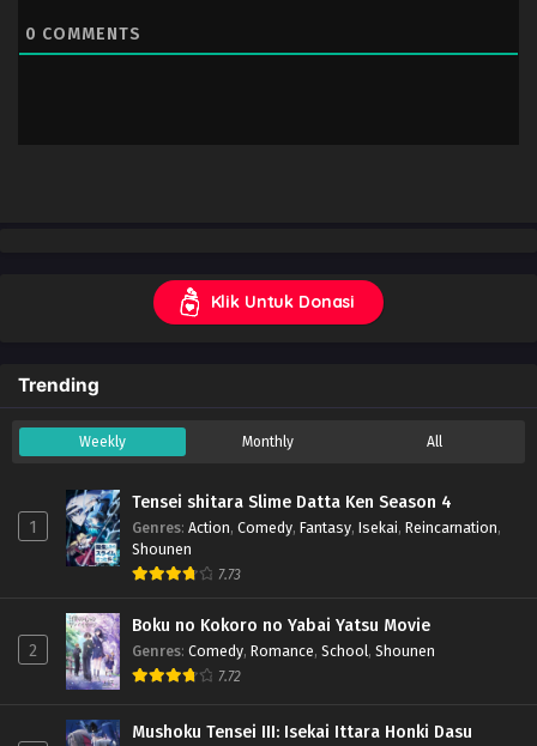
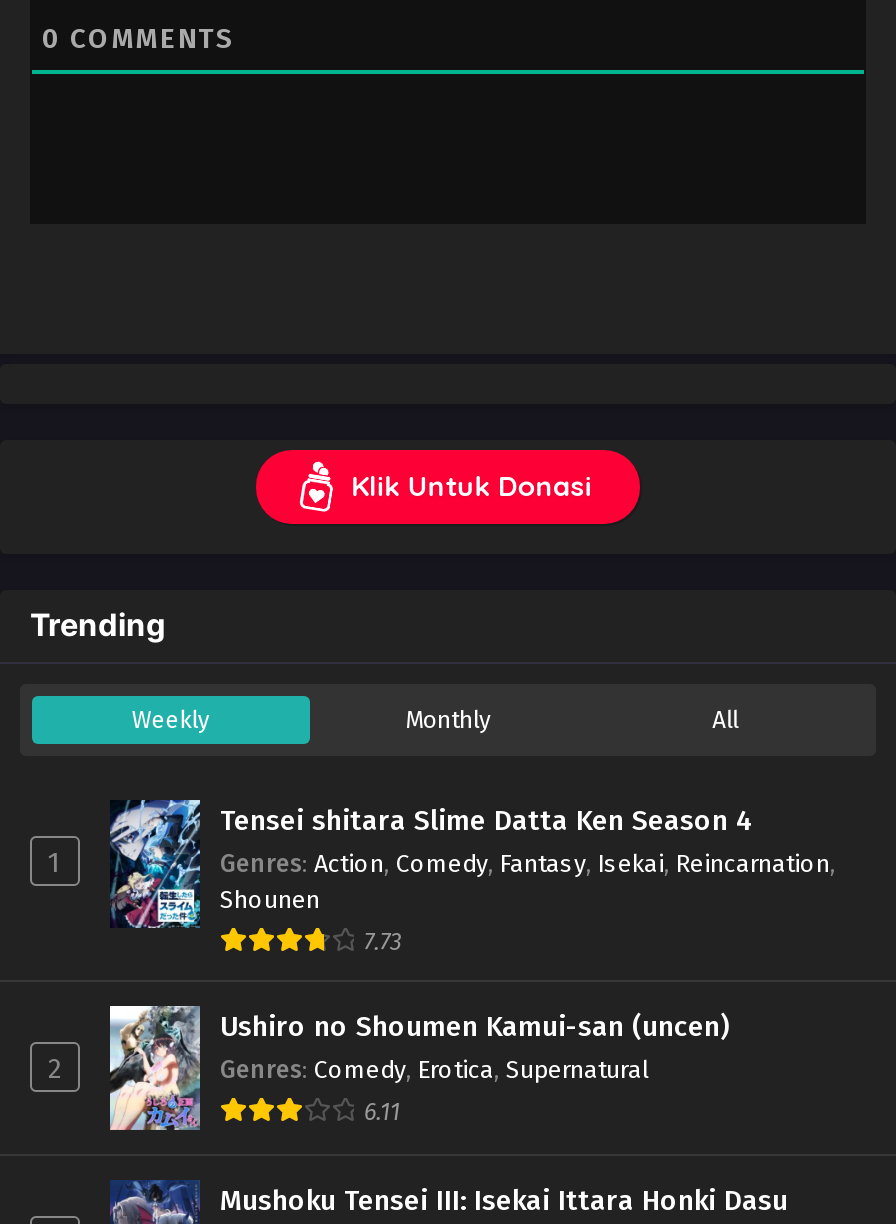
[66,613,435,690] [image] | Boku no Kokoro no Yabai Yatsu Movie | Genres: Comedy, Romance, School, Shounen -> [110,1006,728,1132] [image] | Ushiro no Shoumen Kamui-san (uncen) | Genres: Comedy, Erotica, Supernatural
[218,668,241,685] 7.72 -> [364,1098,400,1126] 6.11

